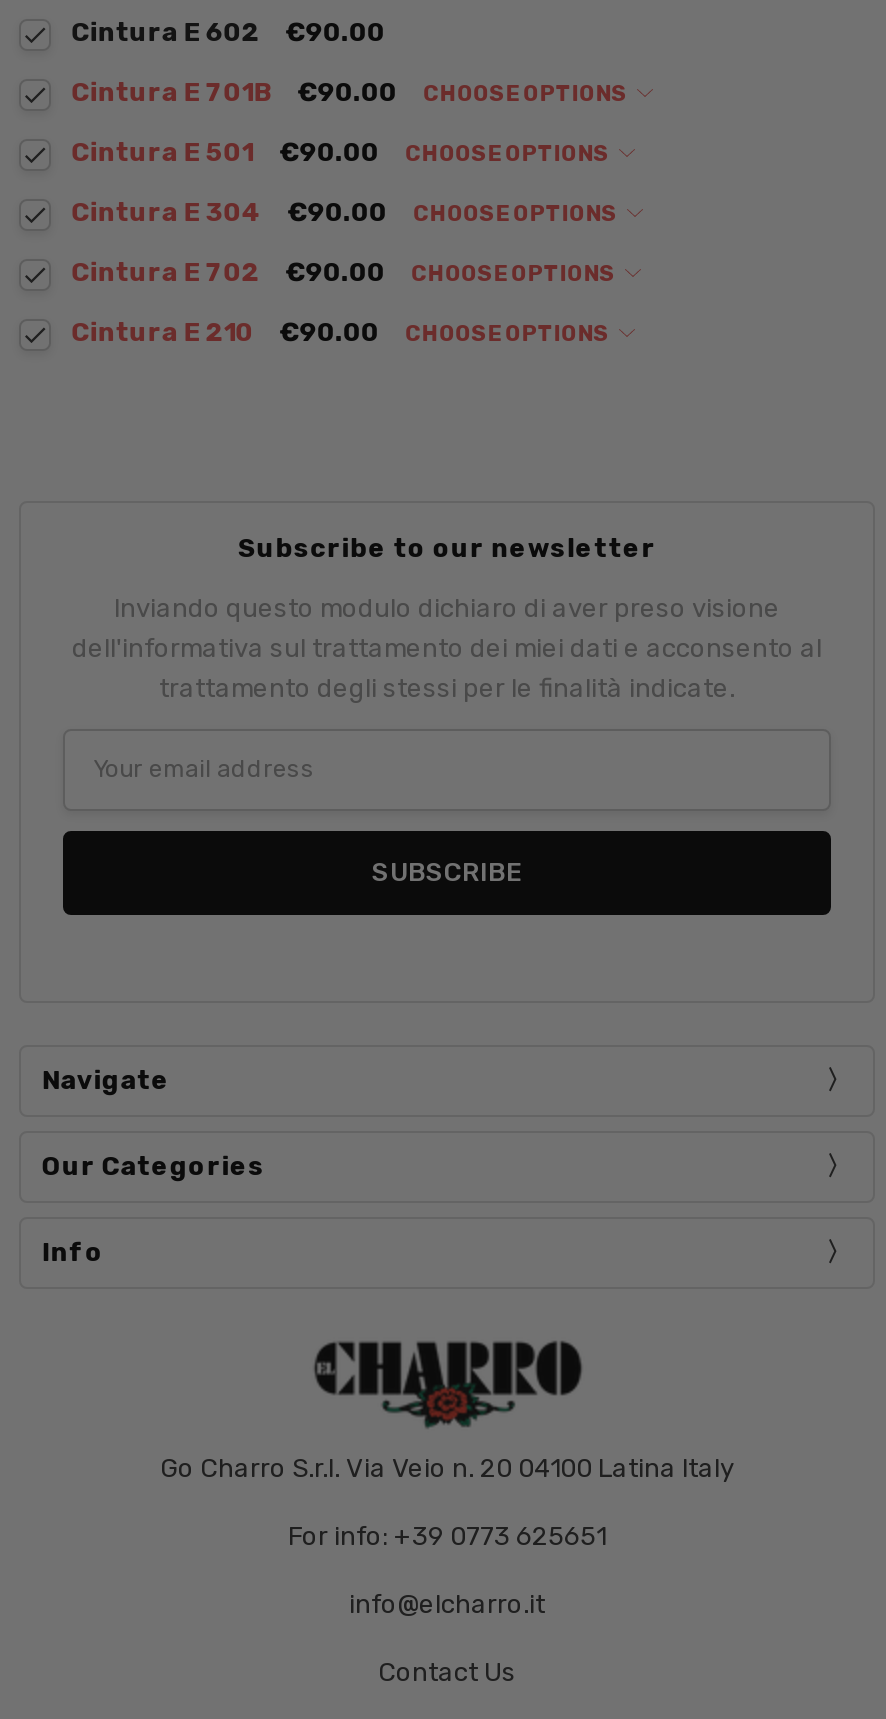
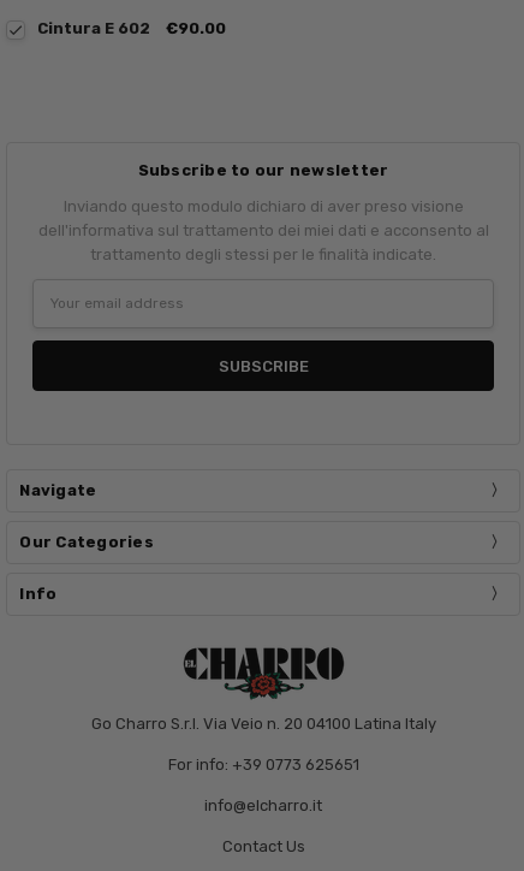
[71,78,631,347] Cintura E 701B | €90.00 | CHOOSE OPTIONS | Cintura E 501 | €90.00 | CHOOSE OPTIONS | Cintura E 304 | €90.00 | CHOOSE OPTIONS | Cintura E 702 | €90.00 | CHOOSE OPTIONS | Cintura E 210 | €90.00 | CHOOSE OPTIONS -> none

